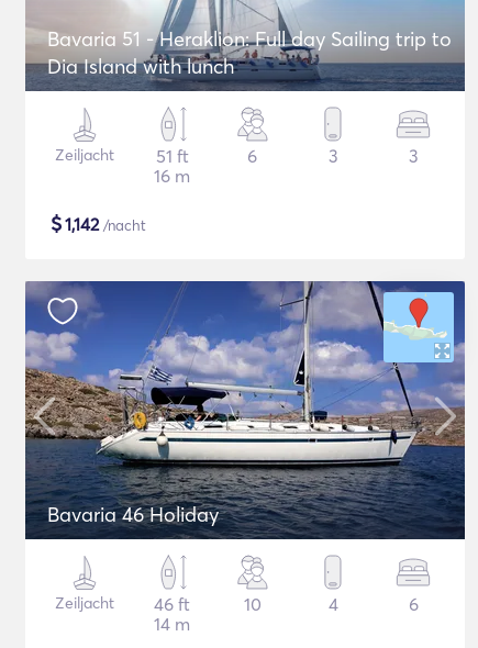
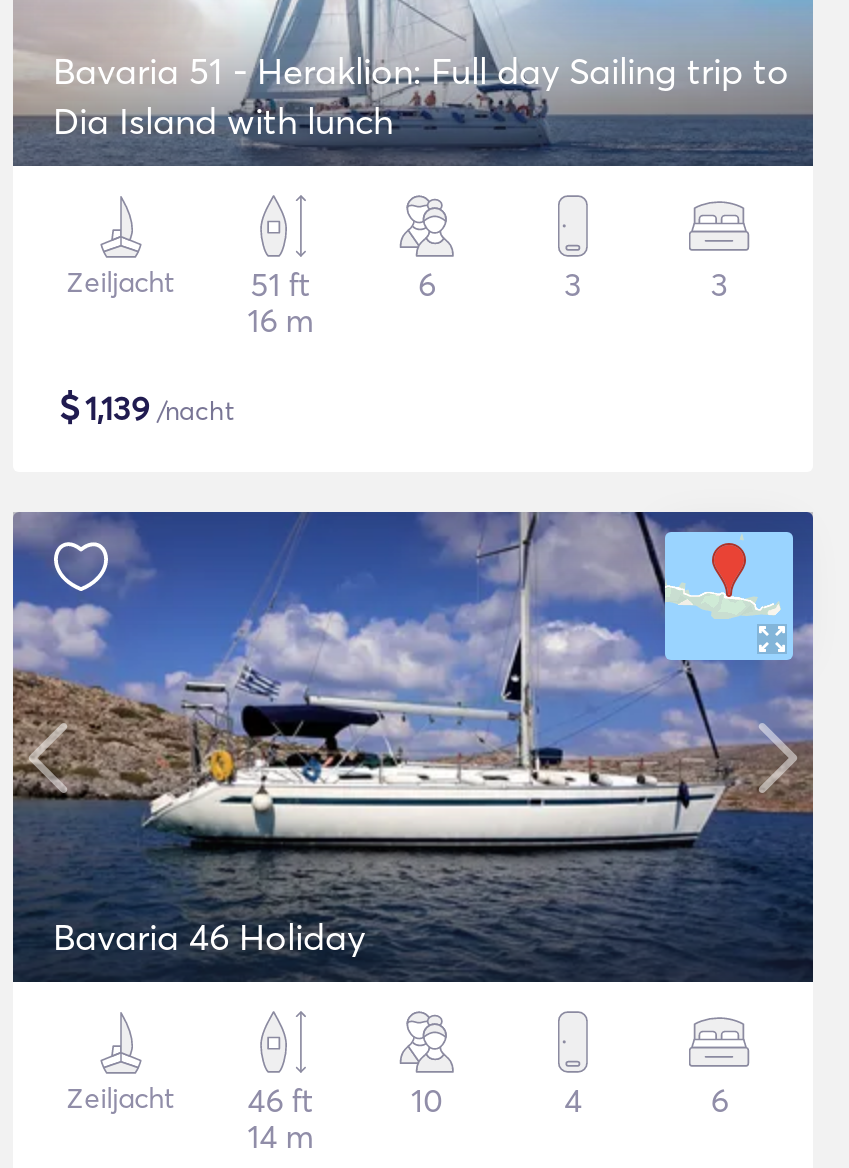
[51,211,146,236] $1,142 /nacht -> [59,384,235,430] $1,139 /nacht

